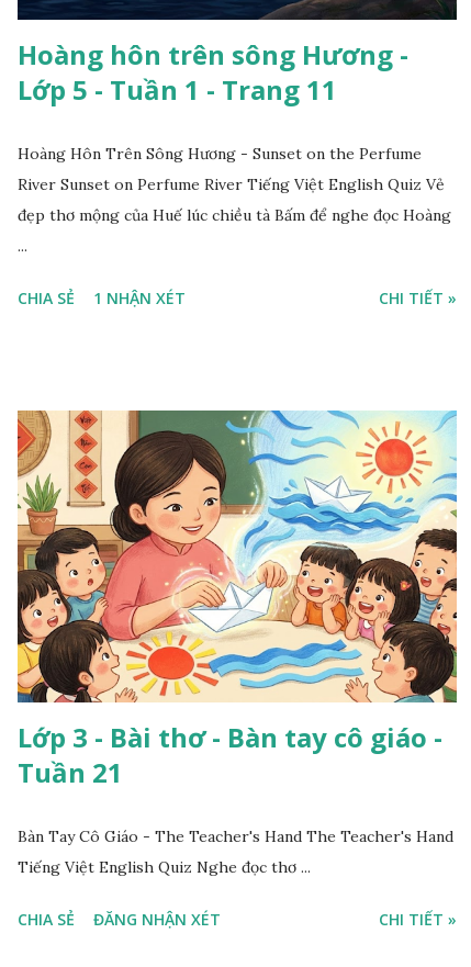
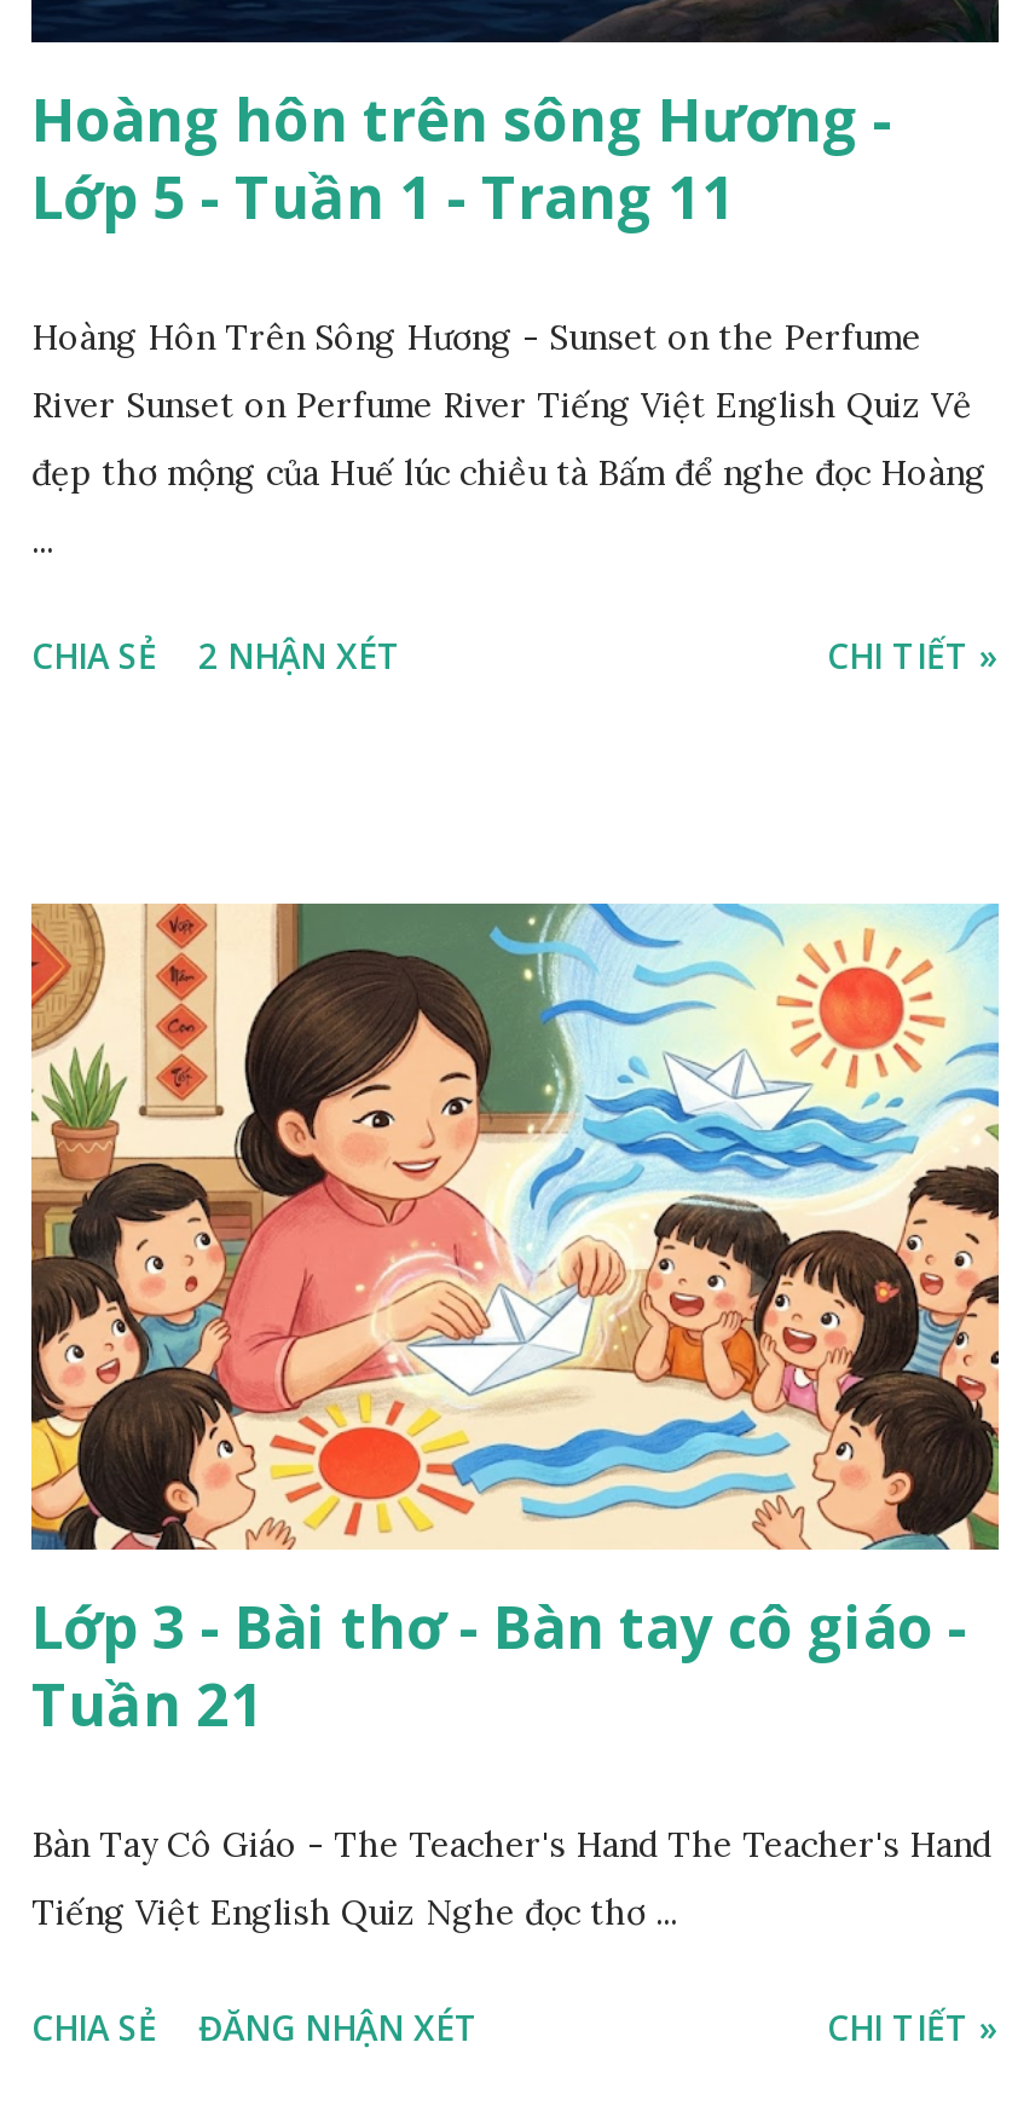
[18,287,186,308] CHIA SẺ 1 NHẬN XÉT -> [31,633,401,679] CHIA SẺ 2 NHẬN XÉT

